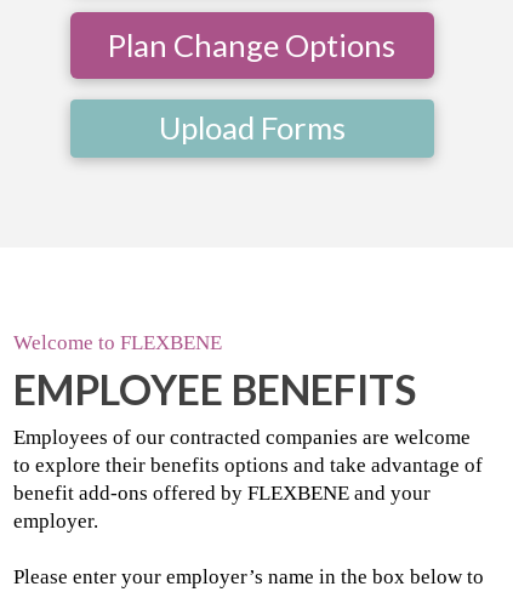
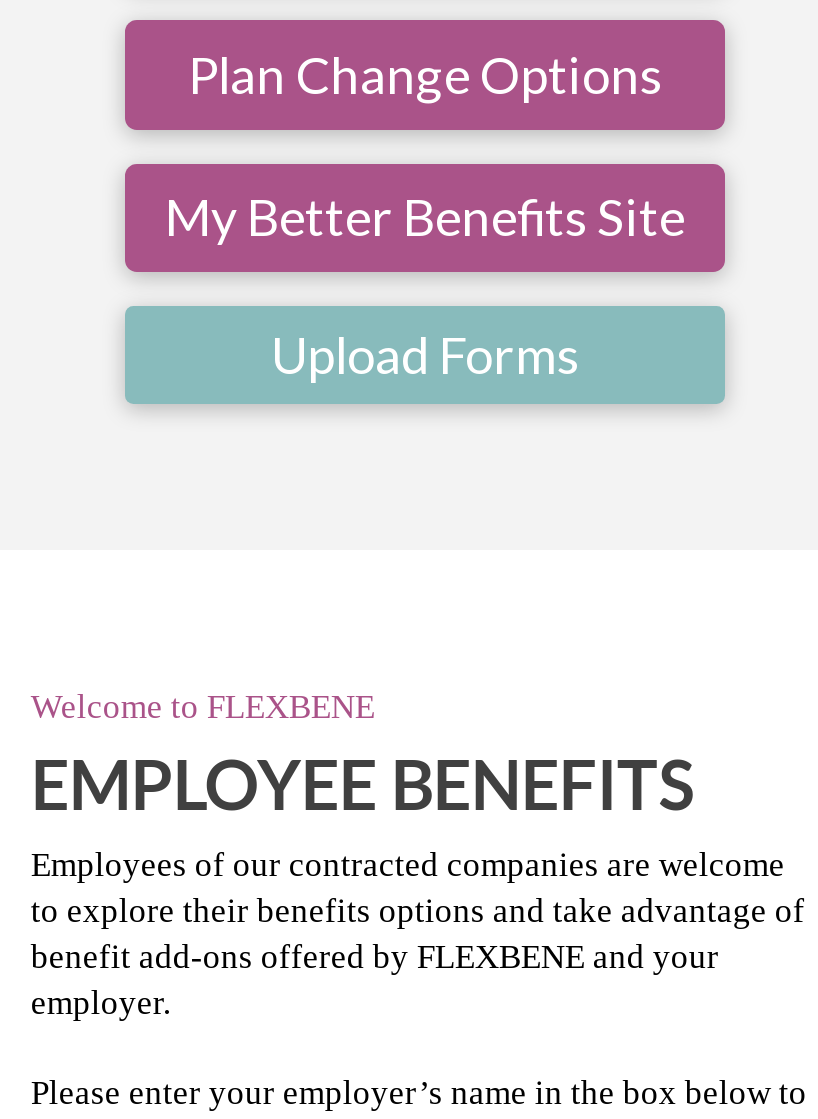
none -> [165,187,685,247] My Better Benefits Site

